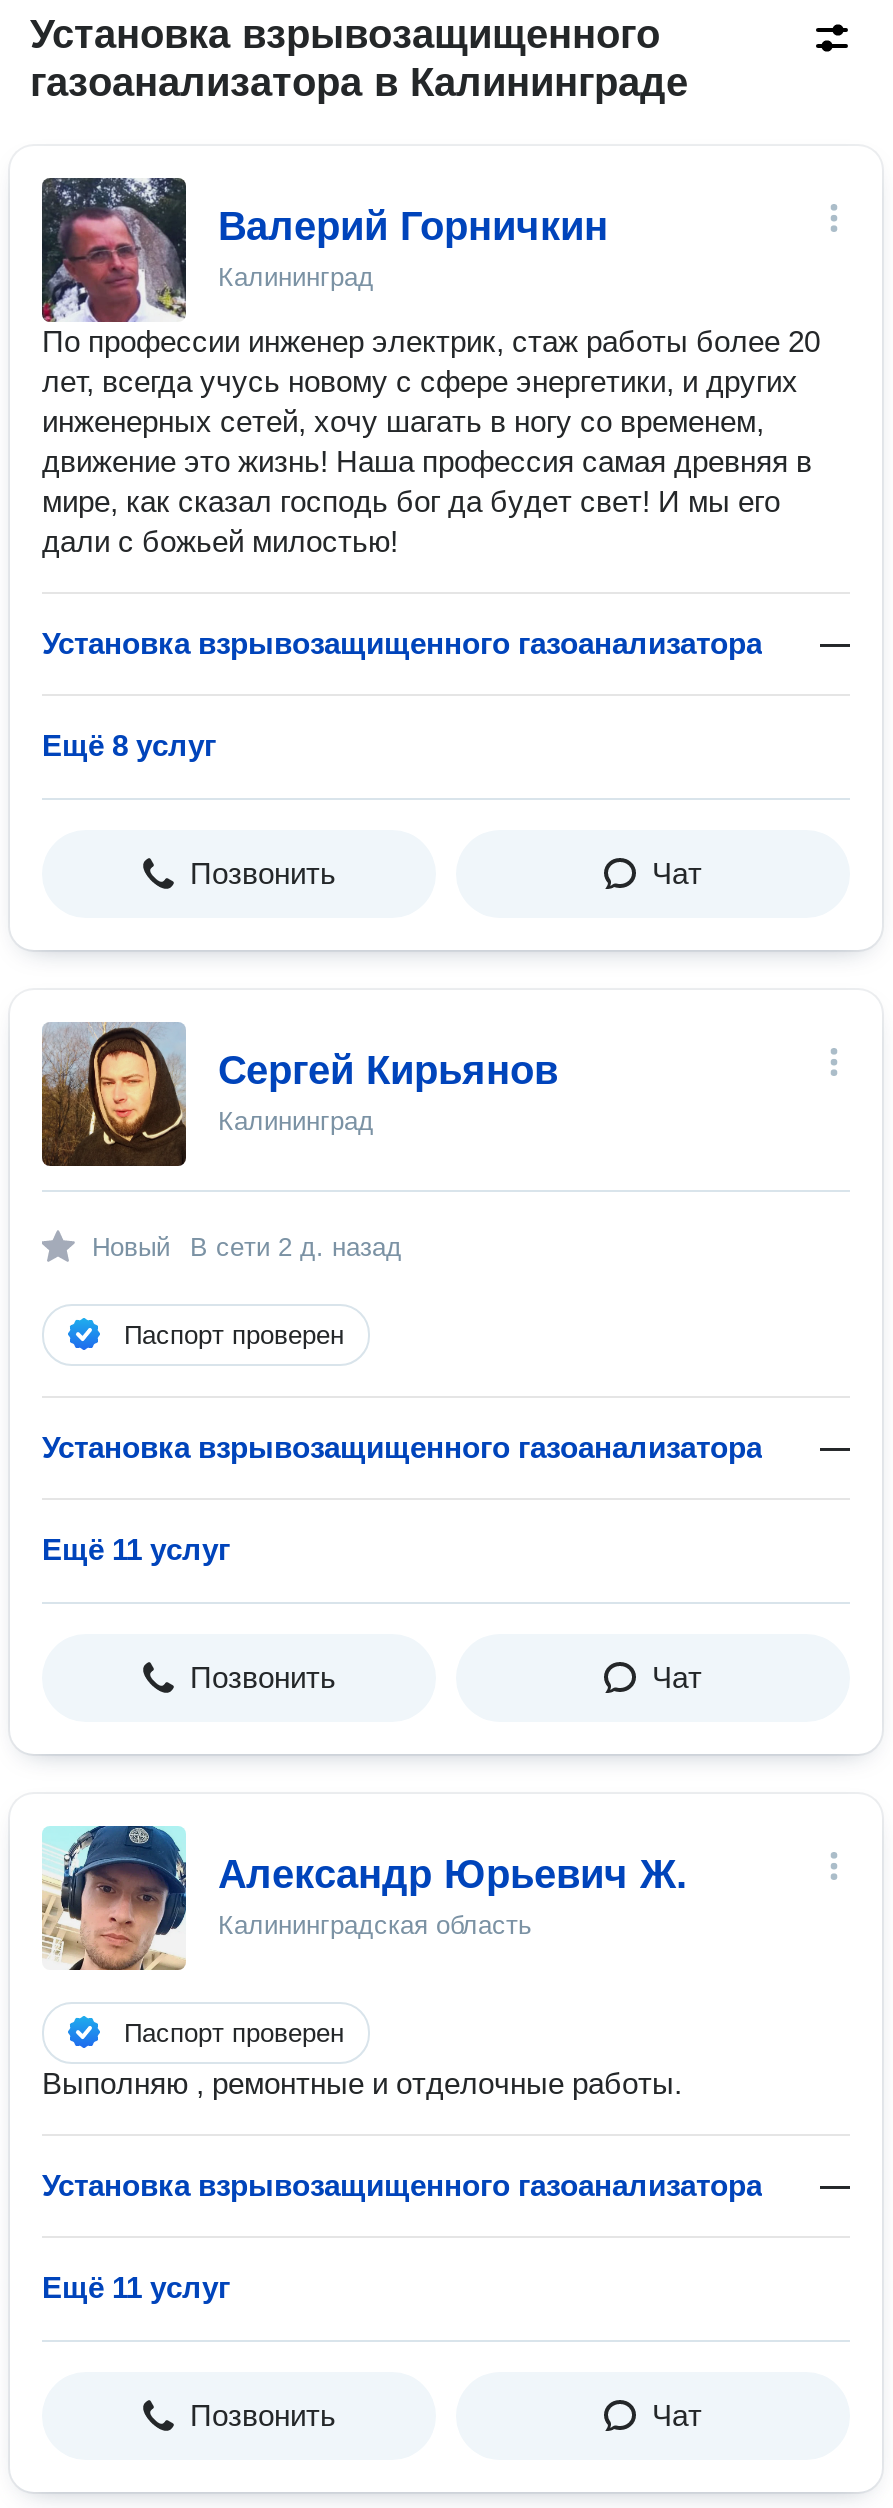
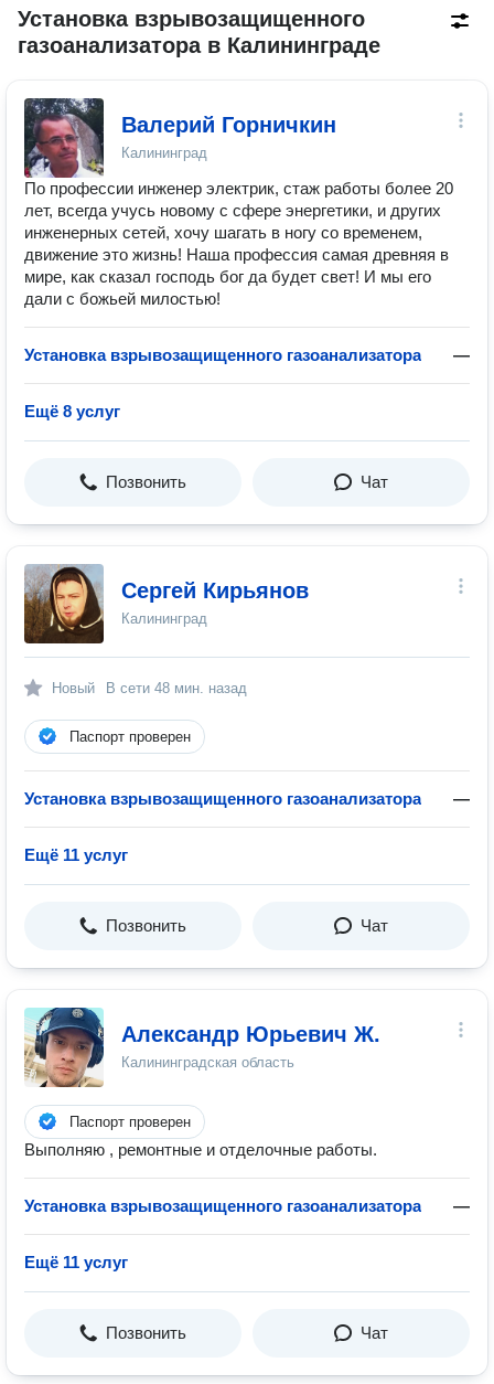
[190,1232,402,1262] В сети 2 д. назад -> [106,680,247,696] В сети 48 мин. назад

